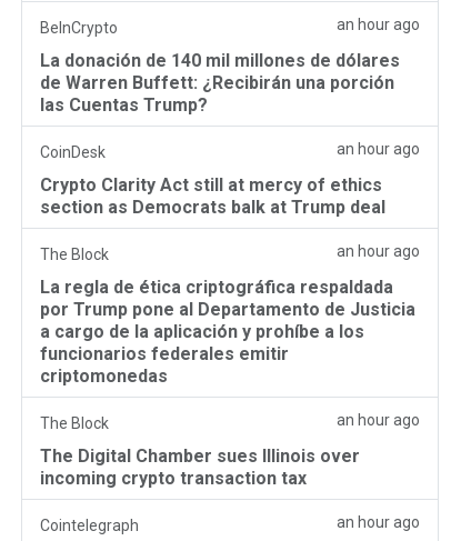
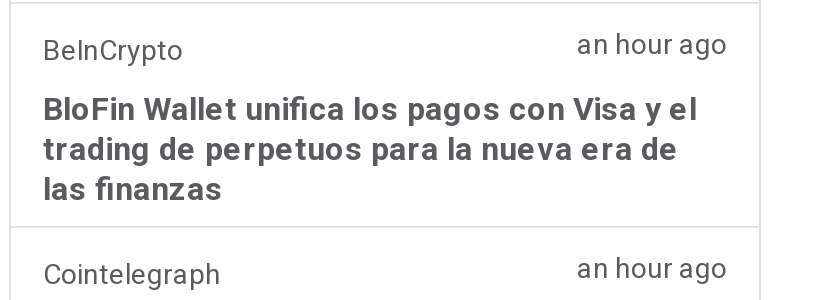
[40,50,420,489] La donación de 140 mil millones de dólares | de Warren Buffett: ¿Recibirán una porción | las Cuentas Trump? | CoinDesk | an hour ago | Crypto Clarity Act still at mercy of ethics | section as Democrats balk at Trump deal | The Block | an hour ago | La regla de ética criptográfica respaldada | por Trump pone al Departamento de Justicia | a cargo de la aplicación y prohíbe a los | funcionarios federales emitir | criptomonedas | The Block | an hour ago | The Digital Chamber sues Illinois over | incoming crypto transaction tax -> [43,90,697,208] BloFin Wallet unifica los pagos con Visa y el | trading de perpetuos para la nueva era de | las finanzas

